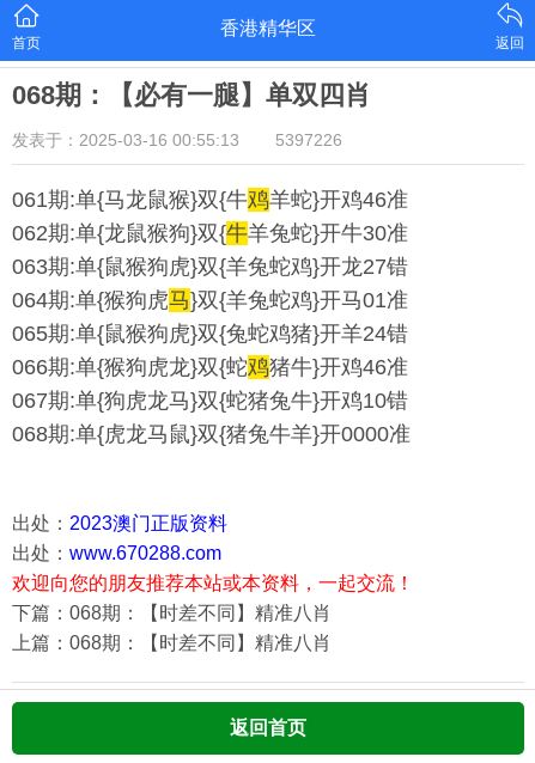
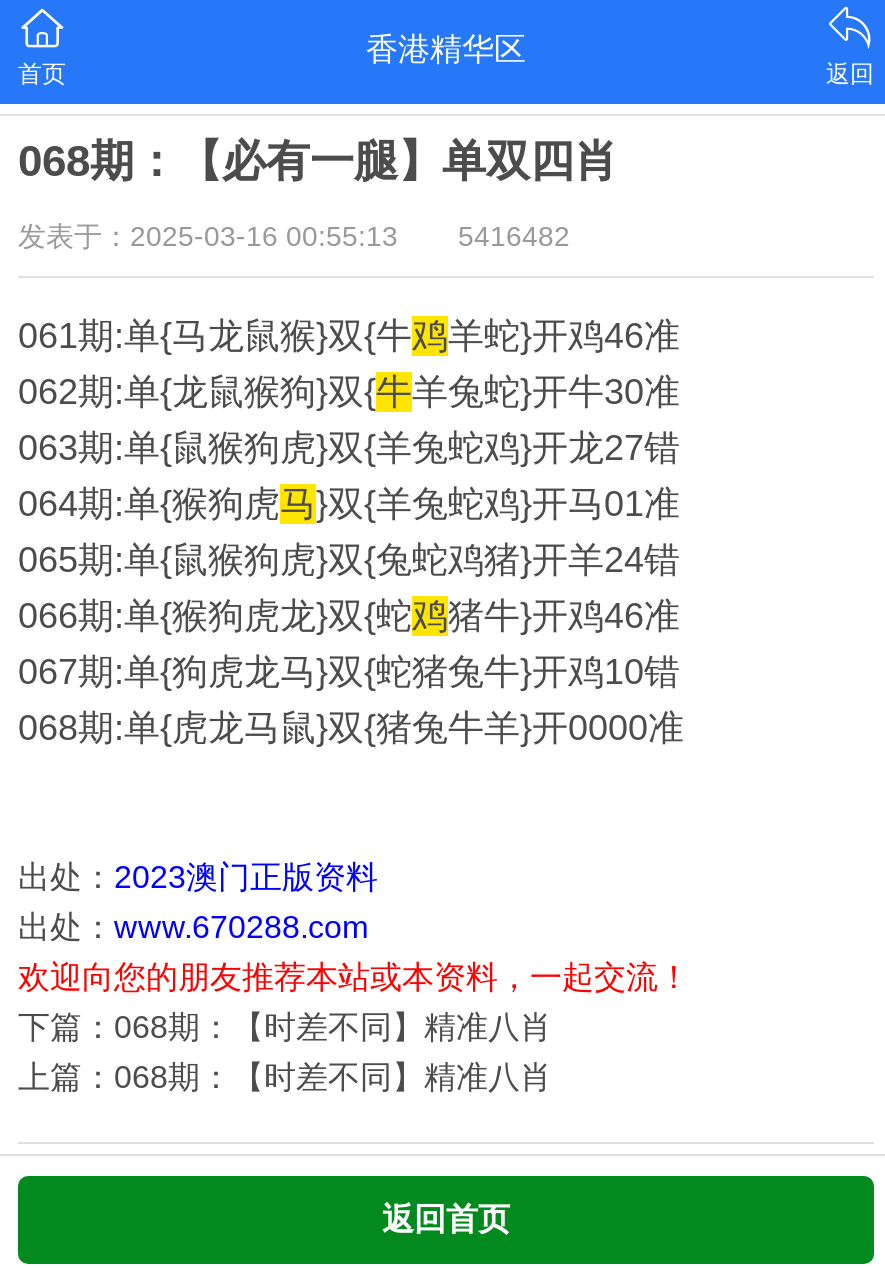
[12,130,342,149] 发表于：2025-03-16 00:55:13 5397226 -> [18,220,570,252] 发表于：2025-03-16 00:55:13 5416482

